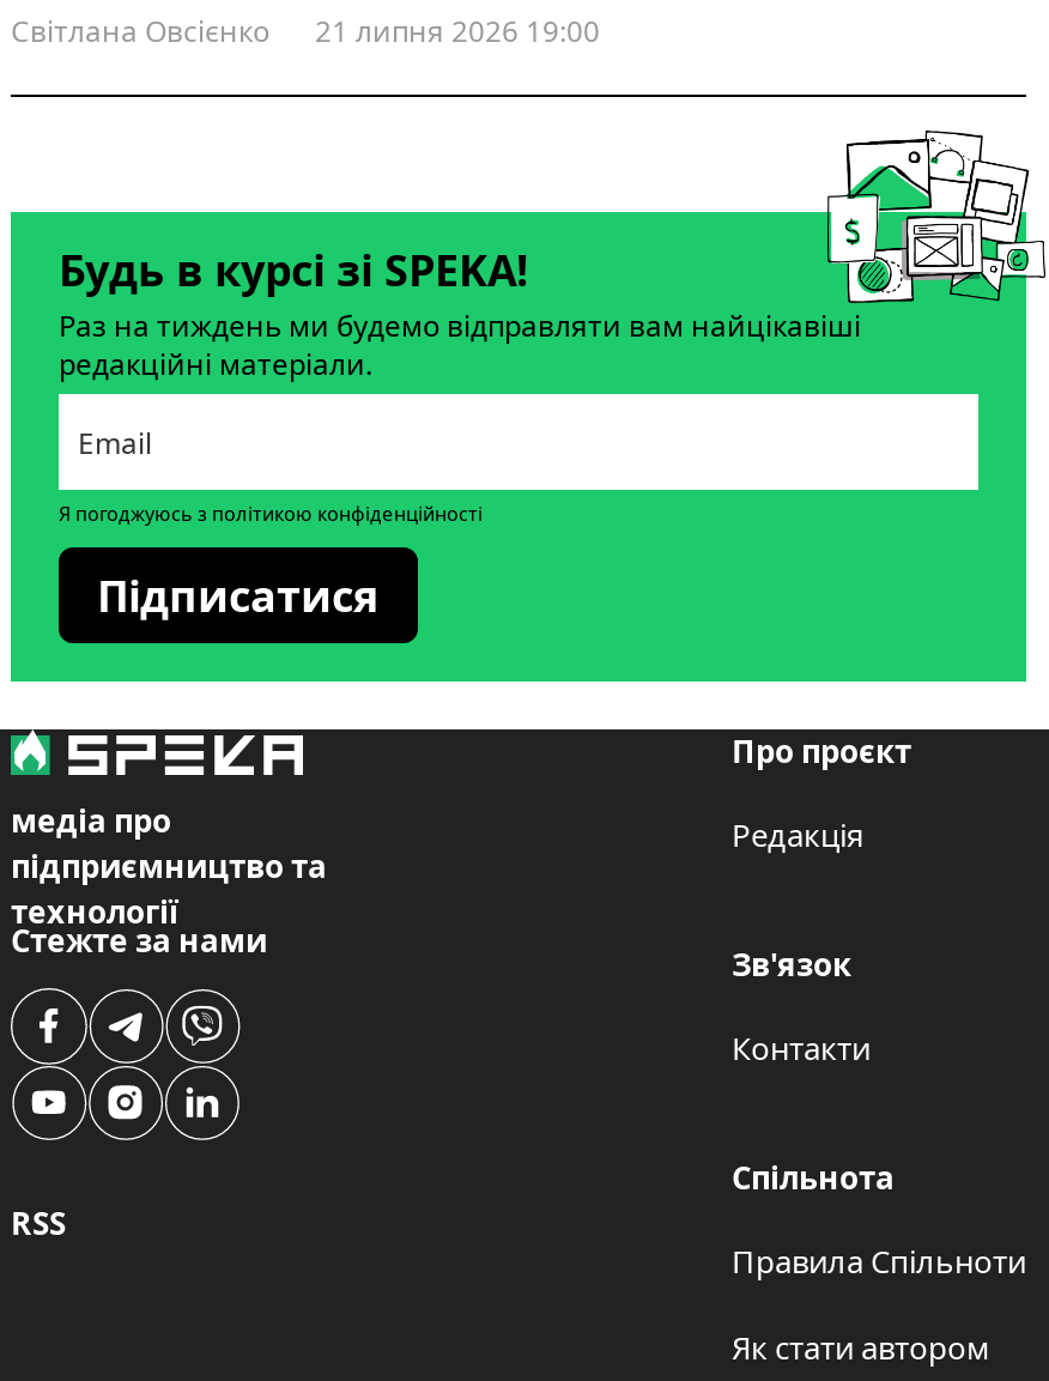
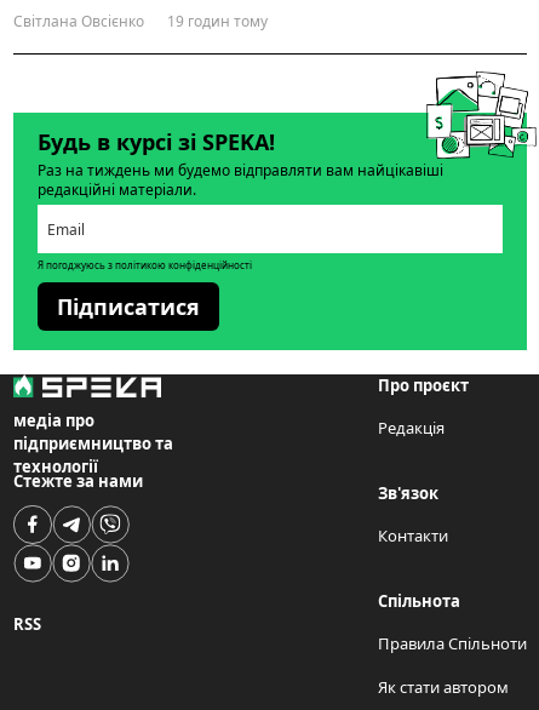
[11,11,600,52] Світлана Овсієнко 21 липня 2026 19:00 -> [13,11,268,32] Світлана Овсієнко 19 годин тому

